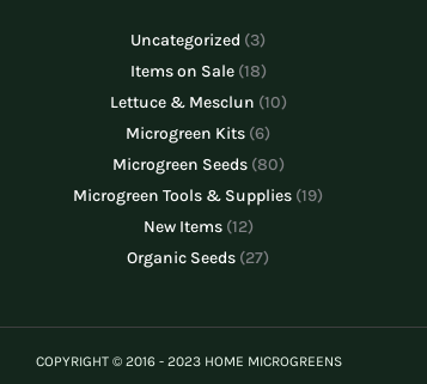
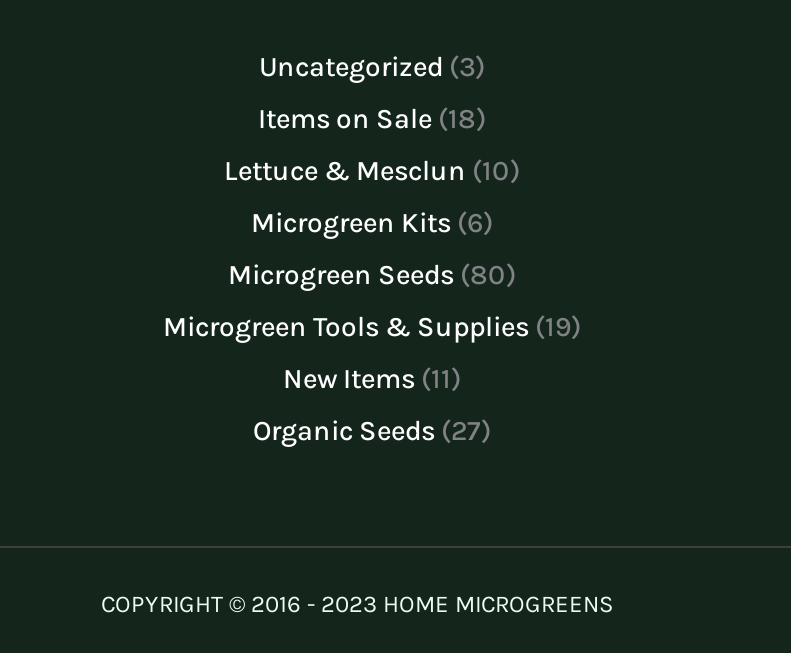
[143,217,247,237] New Items 12 -> [283,362,451,396] New Items 11

